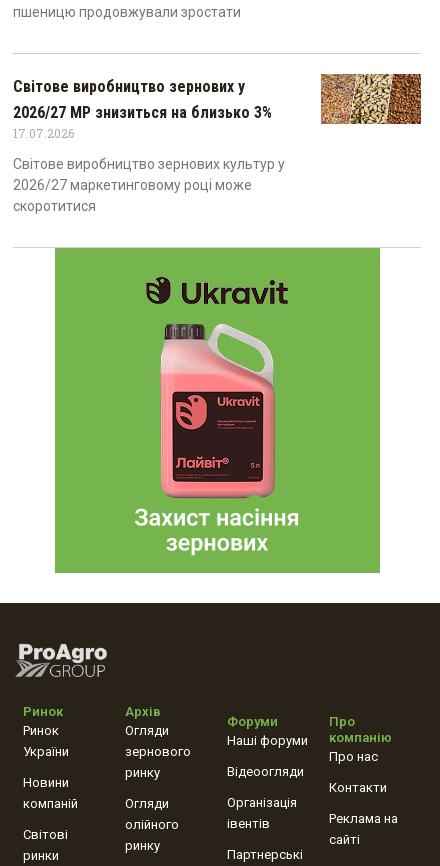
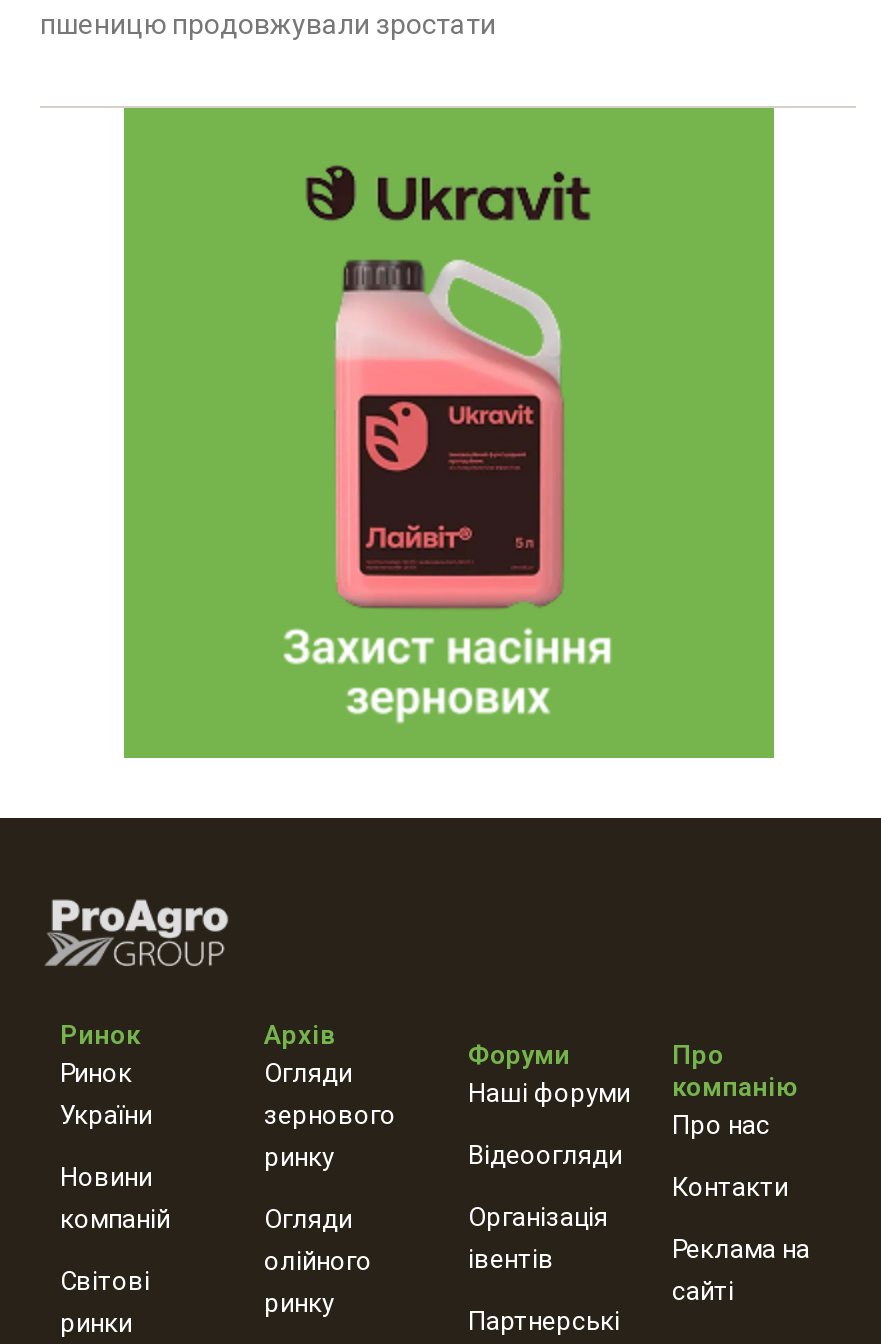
[13,73,422,214] [image] | Світове виробництво зернових у | 2026/27 МР знизиться на близько 3% | 17.07.2026 | Світове виробництво зернових культур у | 2026/27 маркетинговому році може | скоротитися -> none

